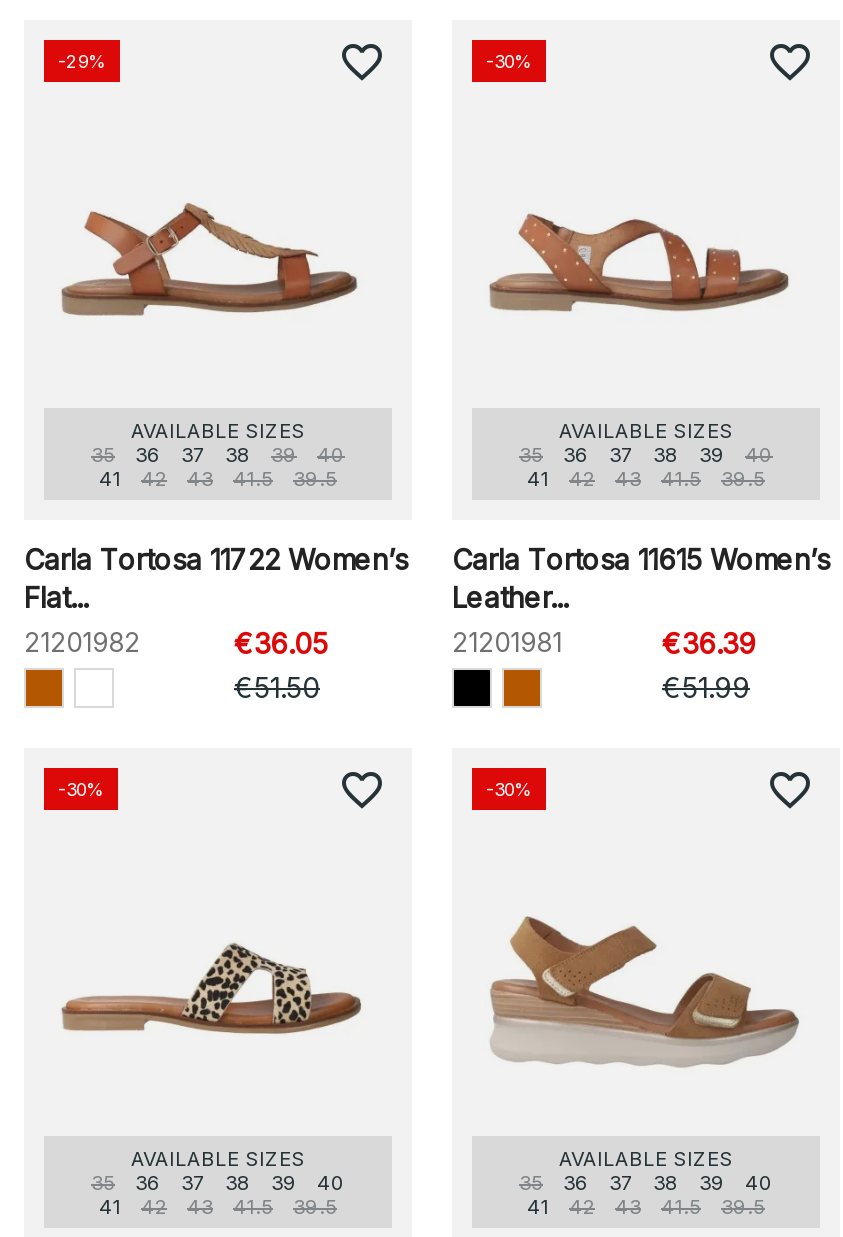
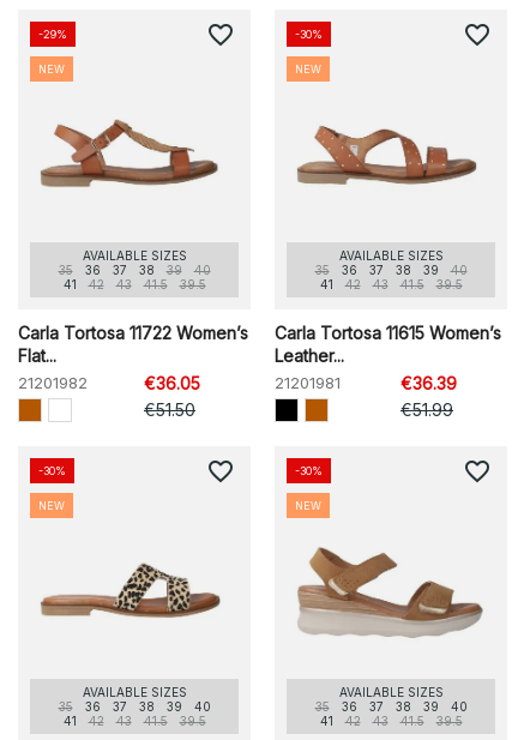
none -> [38,63,65,76] NEW
none -> [295,63,321,76] NEW
none -> [38,499,65,513] NEW
none -> [295,499,321,513] NEW

